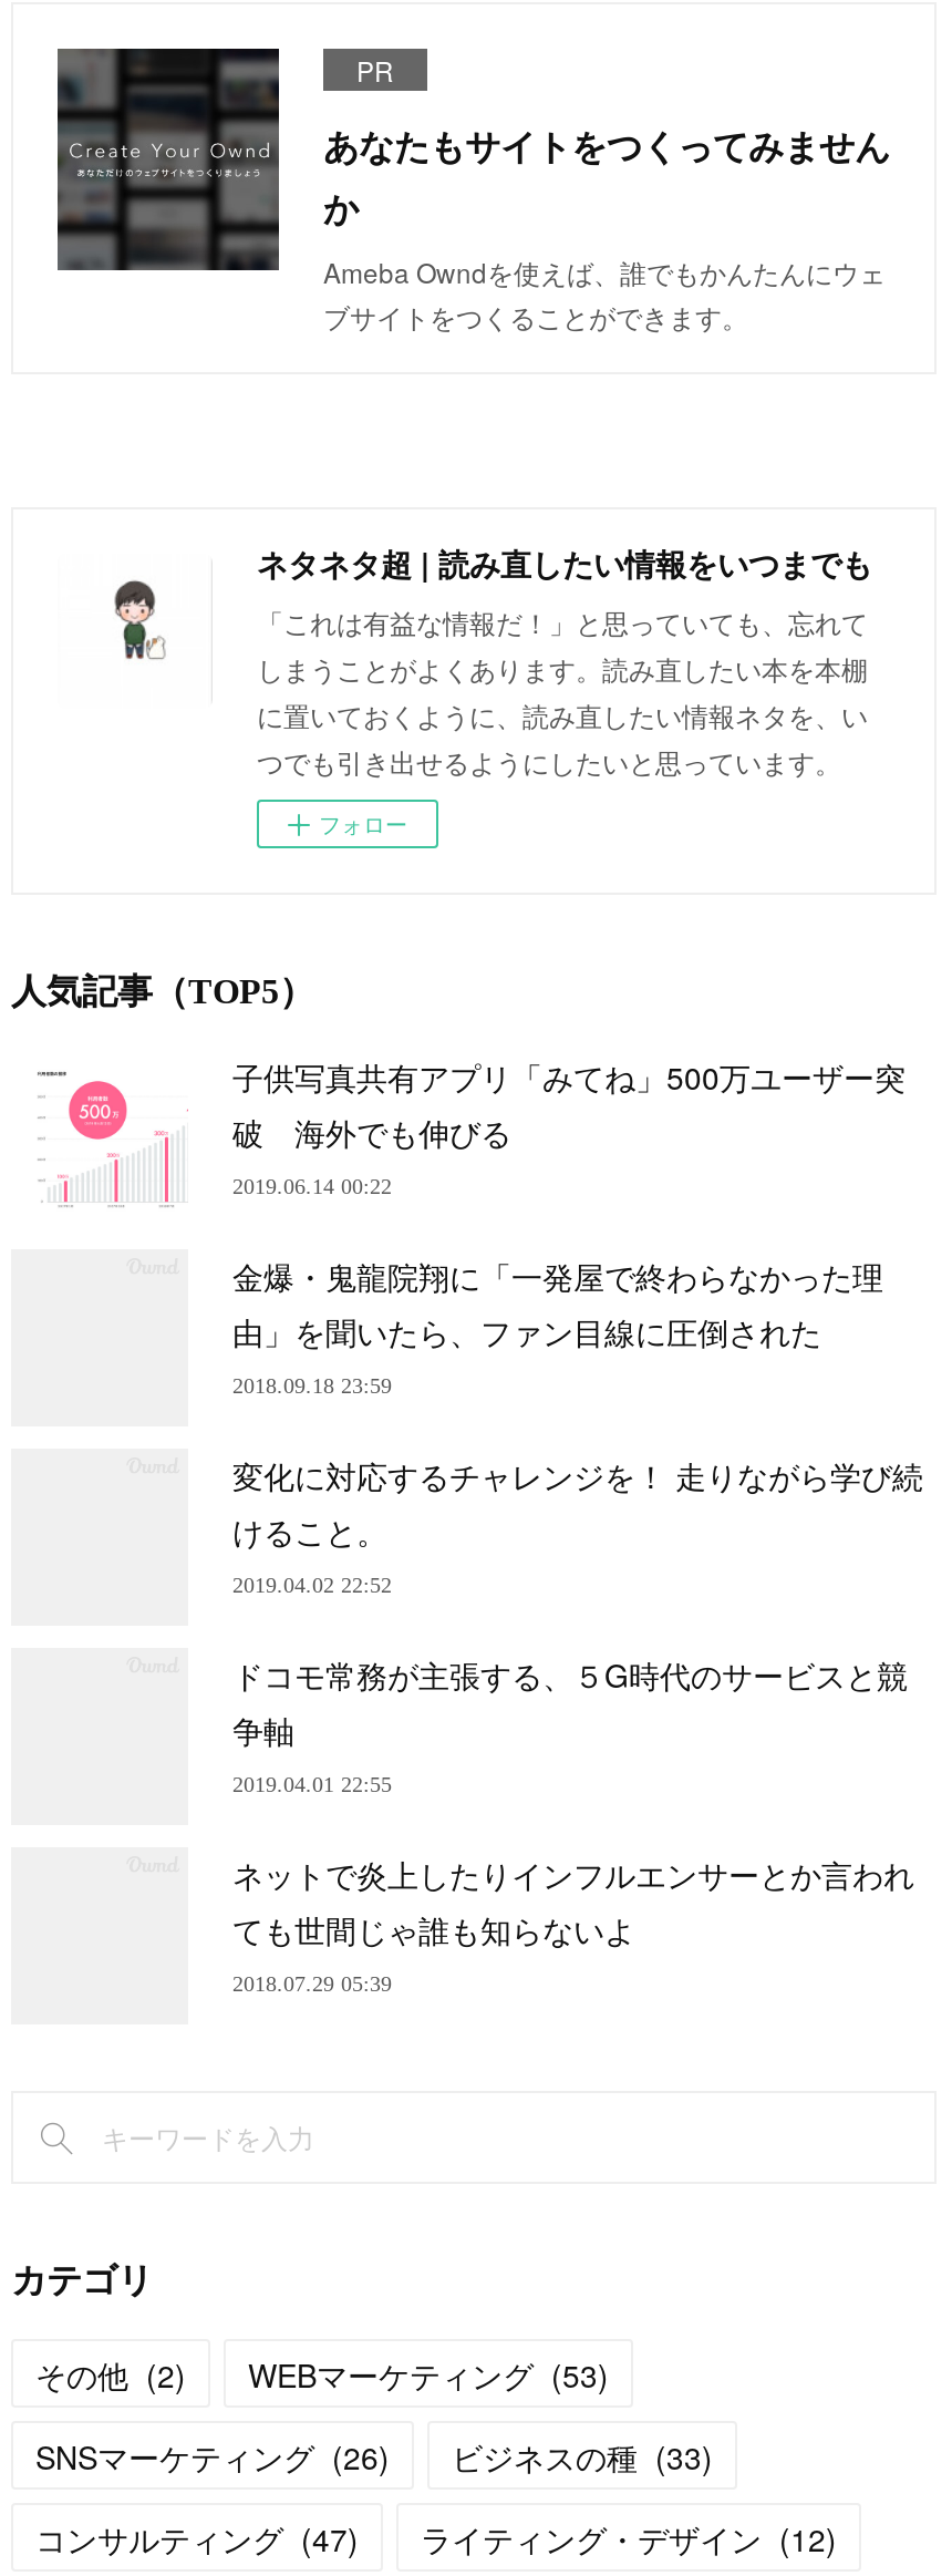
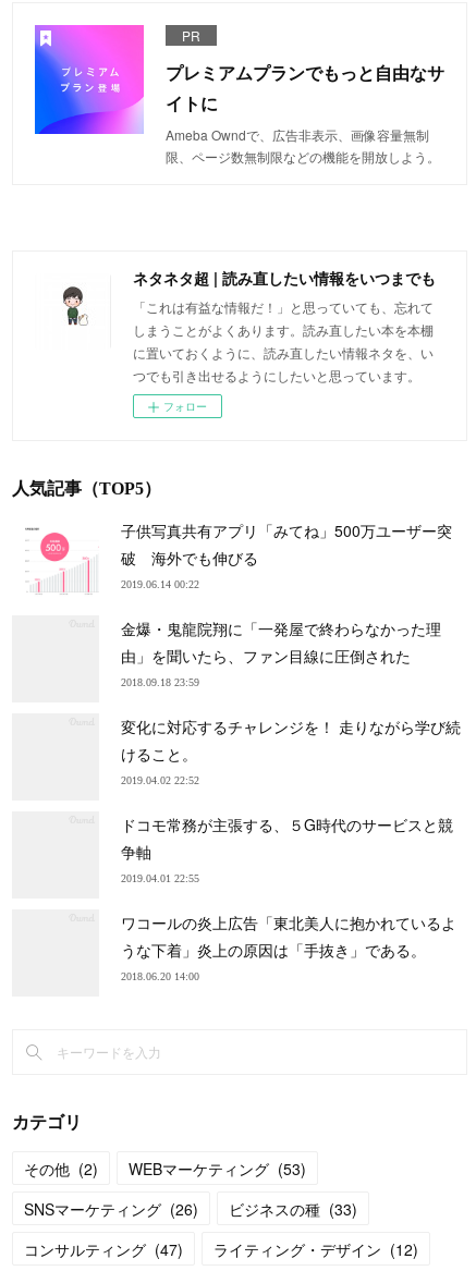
[55,47,890,334] [image] | あなたもサイトをつくってみません | か | Ameba Owndを使えば、誰でもかんたんにウェ | ブサイトをつくることができます。 -> [34,24,444,166] [image] | プレミアムプランでもっと自由なサ | イトに | Ameba Owndで、広告非表示、画像容量無制 | 限、ページ数無制限などの機能を開放しよう。
[232,1852,914,1996] ネットで炎上したりインフルエンサーとか言われ | ても世間じゃ誰も知らないよ | 2018.07.29 05:39 -> [121,912,456,982] ワコールの炎上広告「東北美人に抱かれているよ | うな下着」炎上の原因は「手抜き」である。 | 2018.06.20 14:00

